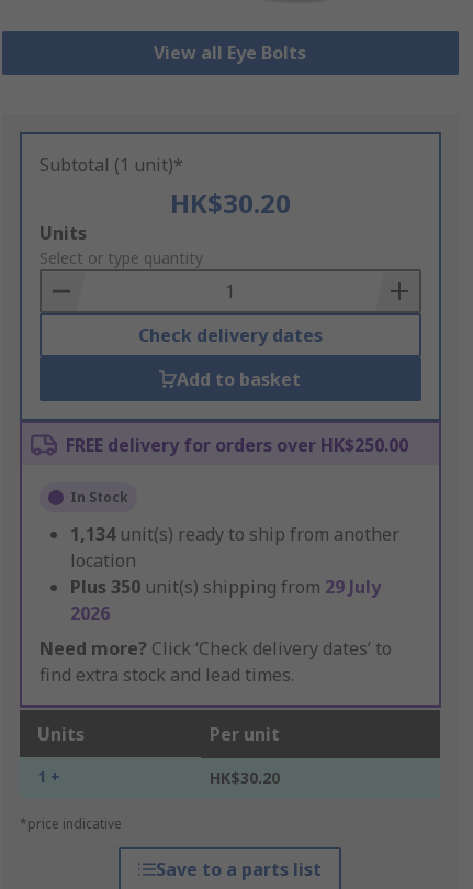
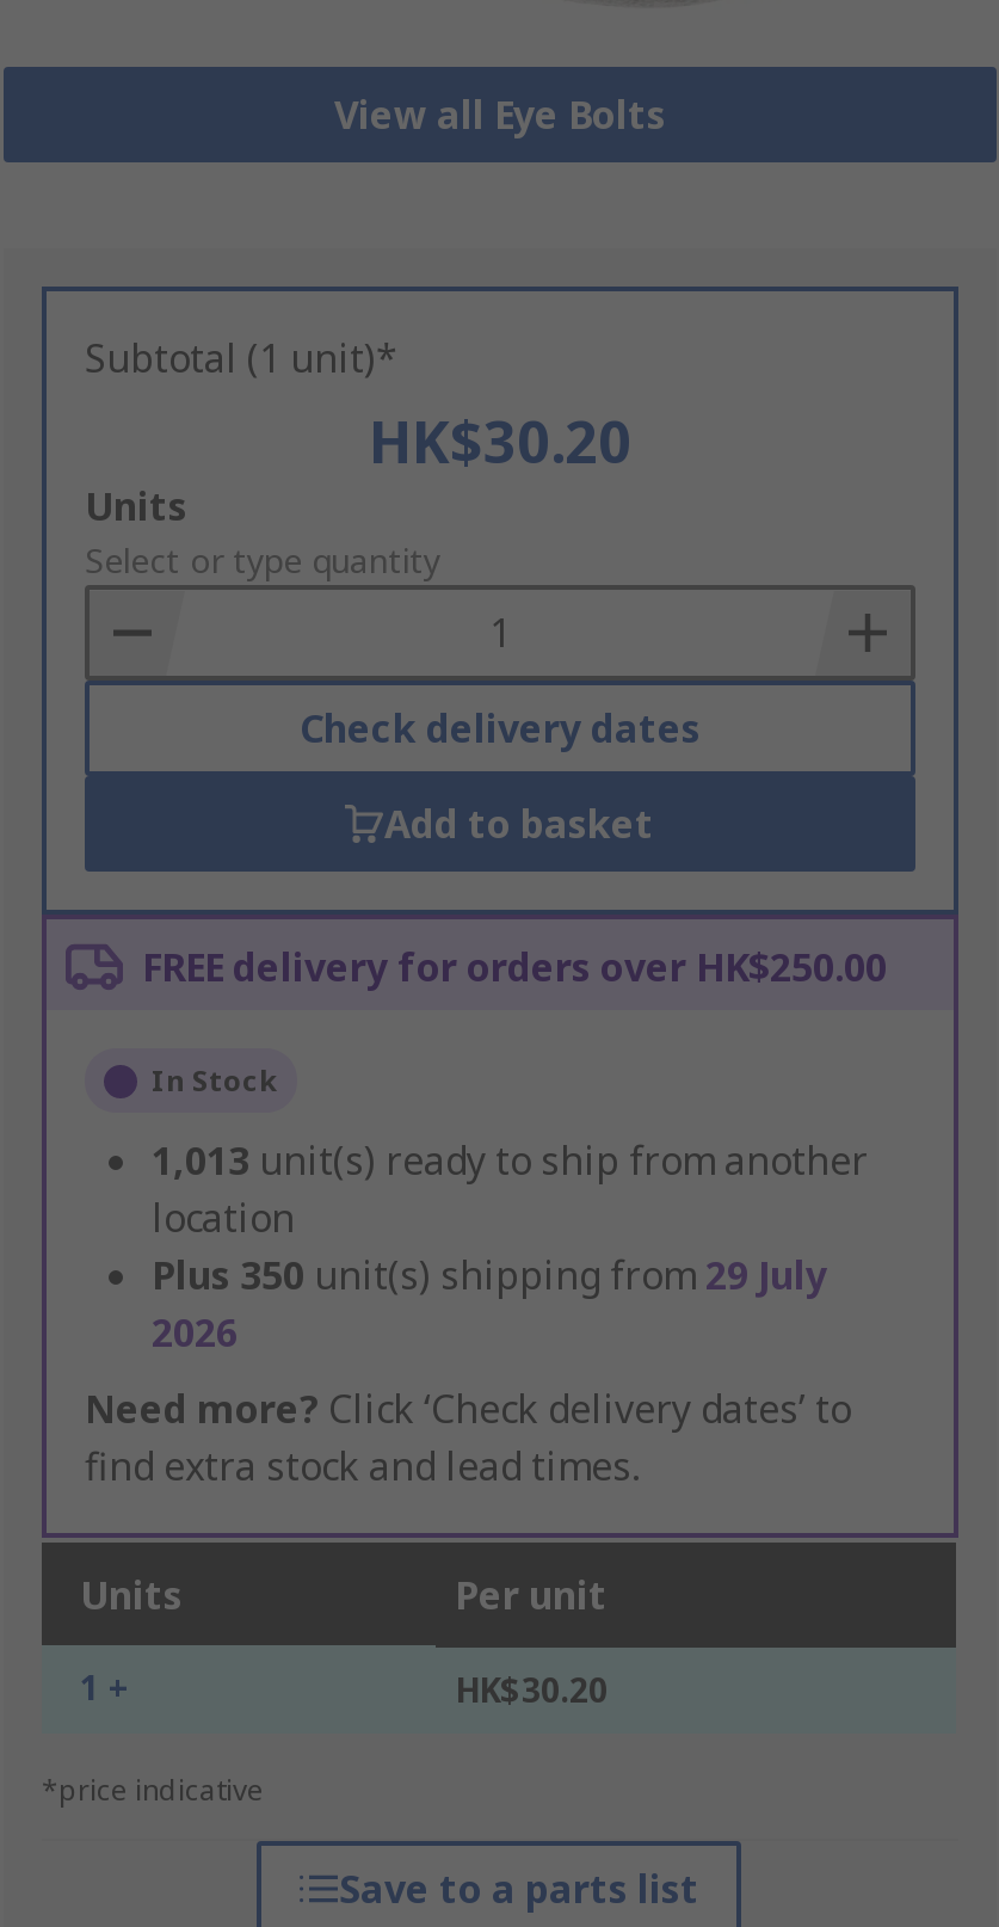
[70,523,399,547] 1,134 unit(s) ready to ship from another -> [152,1135,868,1188] 1,013 unit(s) ready to ship from another

